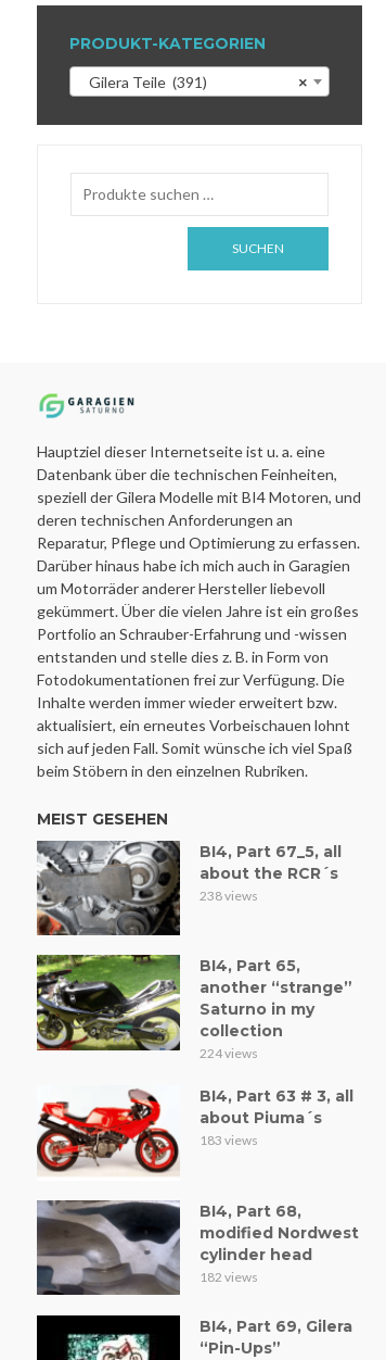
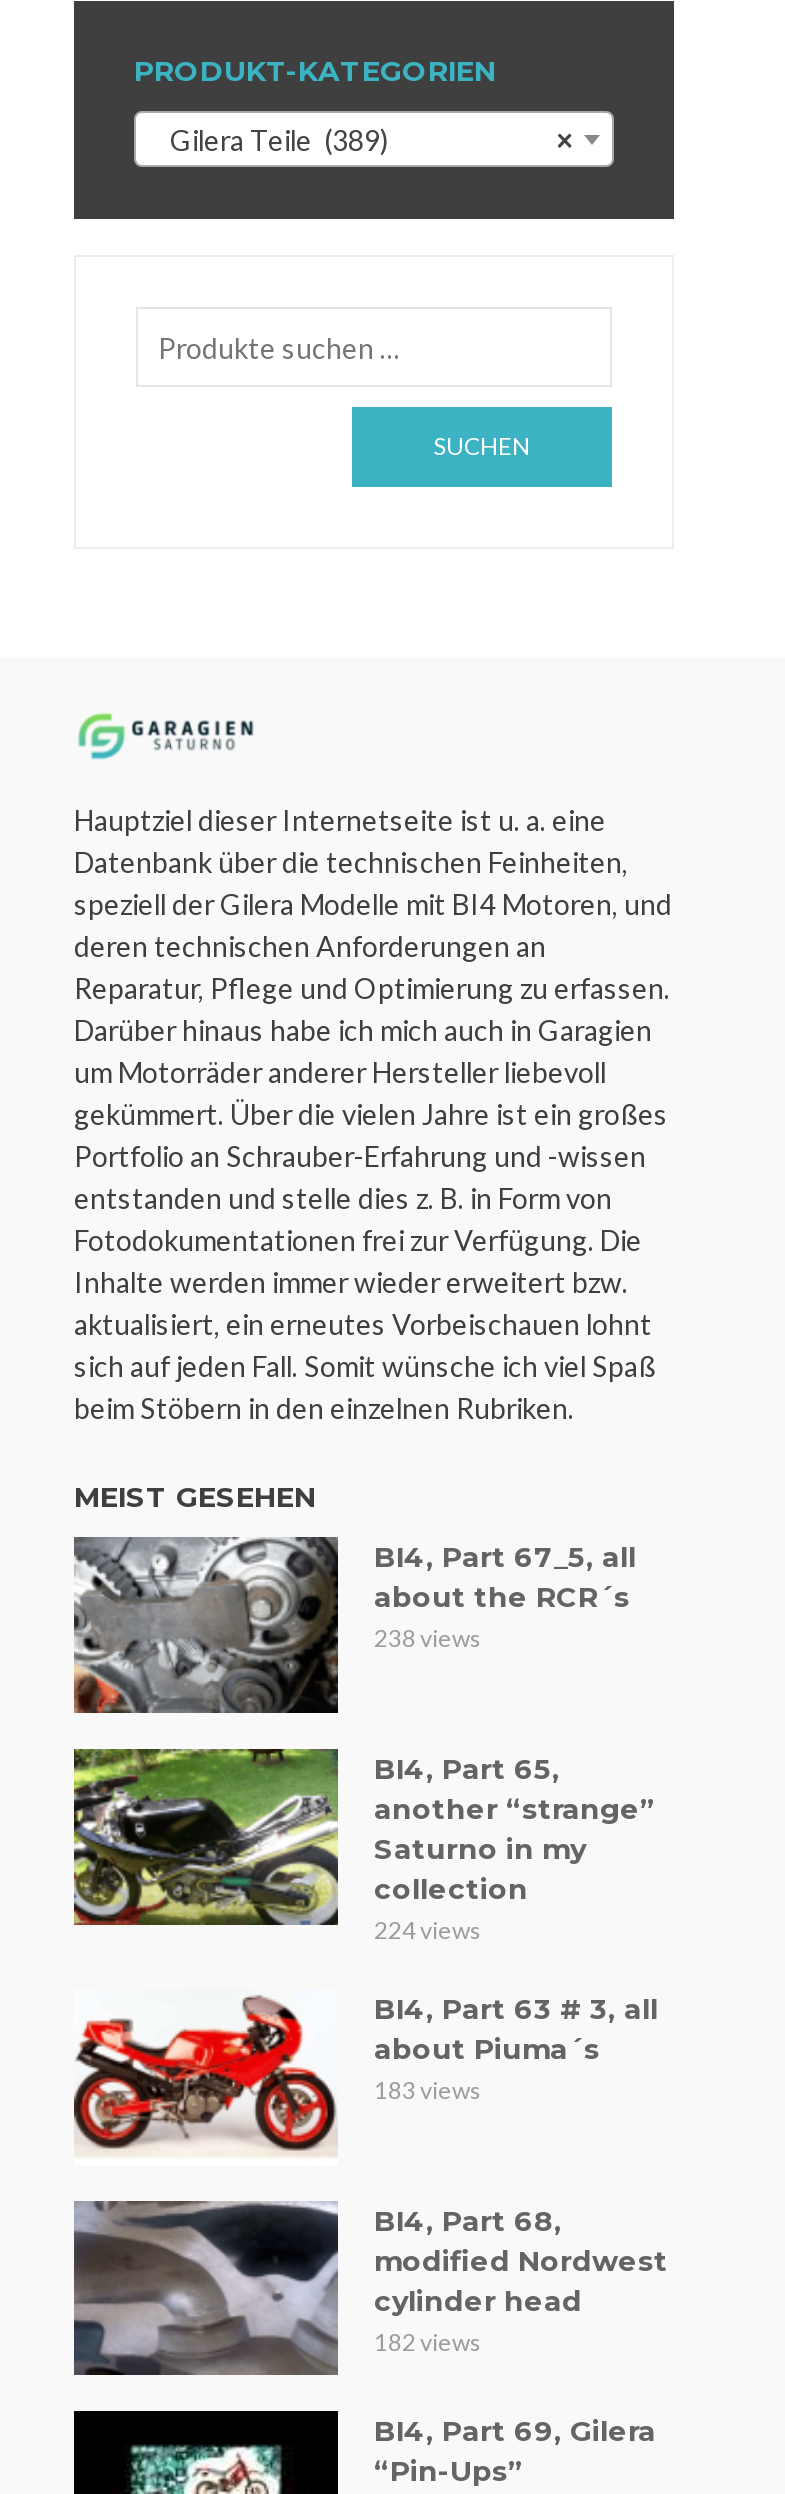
[79,72,207,91] Gilera Teile (391) -> [152,123,388,157] Gilera Teile (389)

